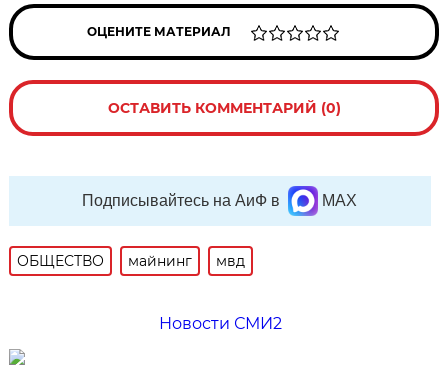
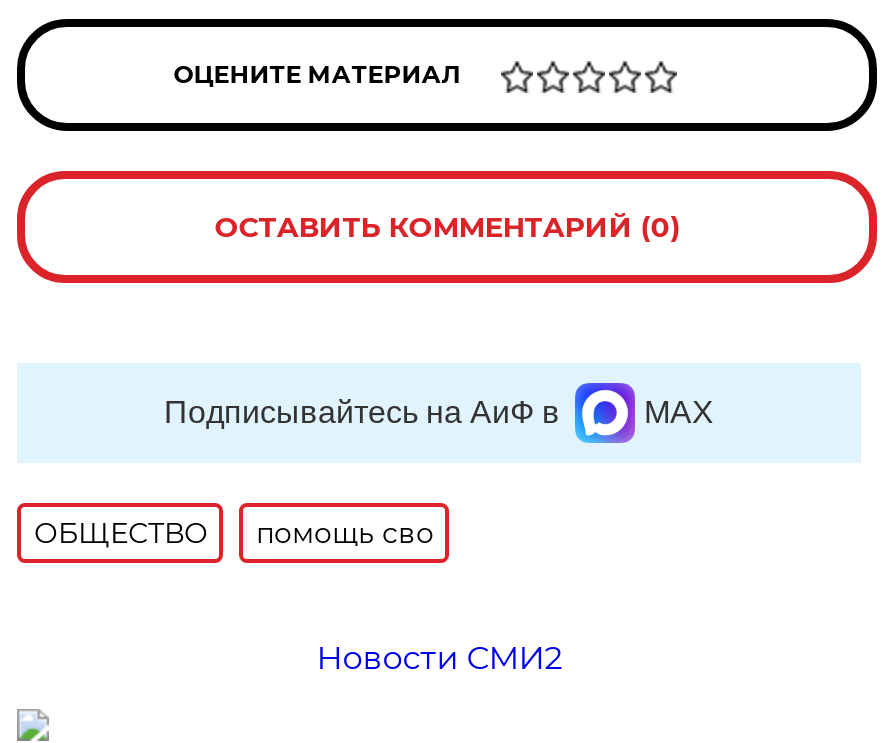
[128,252,245,270] майнинг | мвд -> [256,516,434,552] помощь сво

